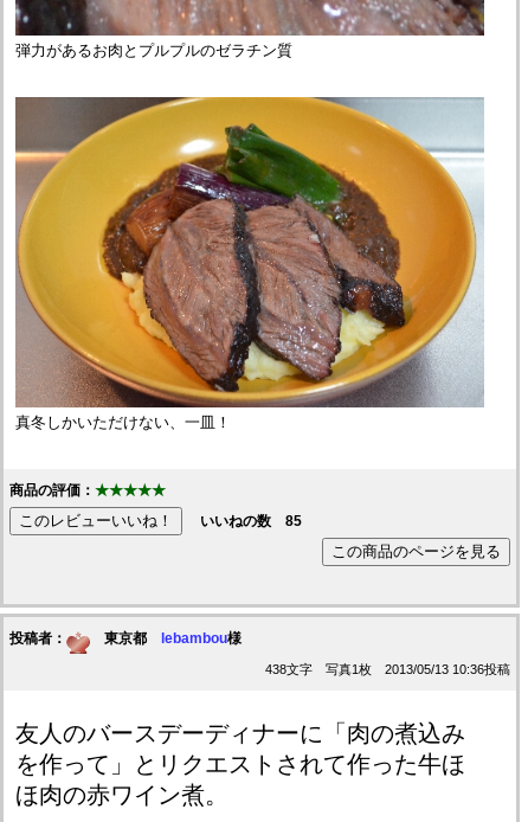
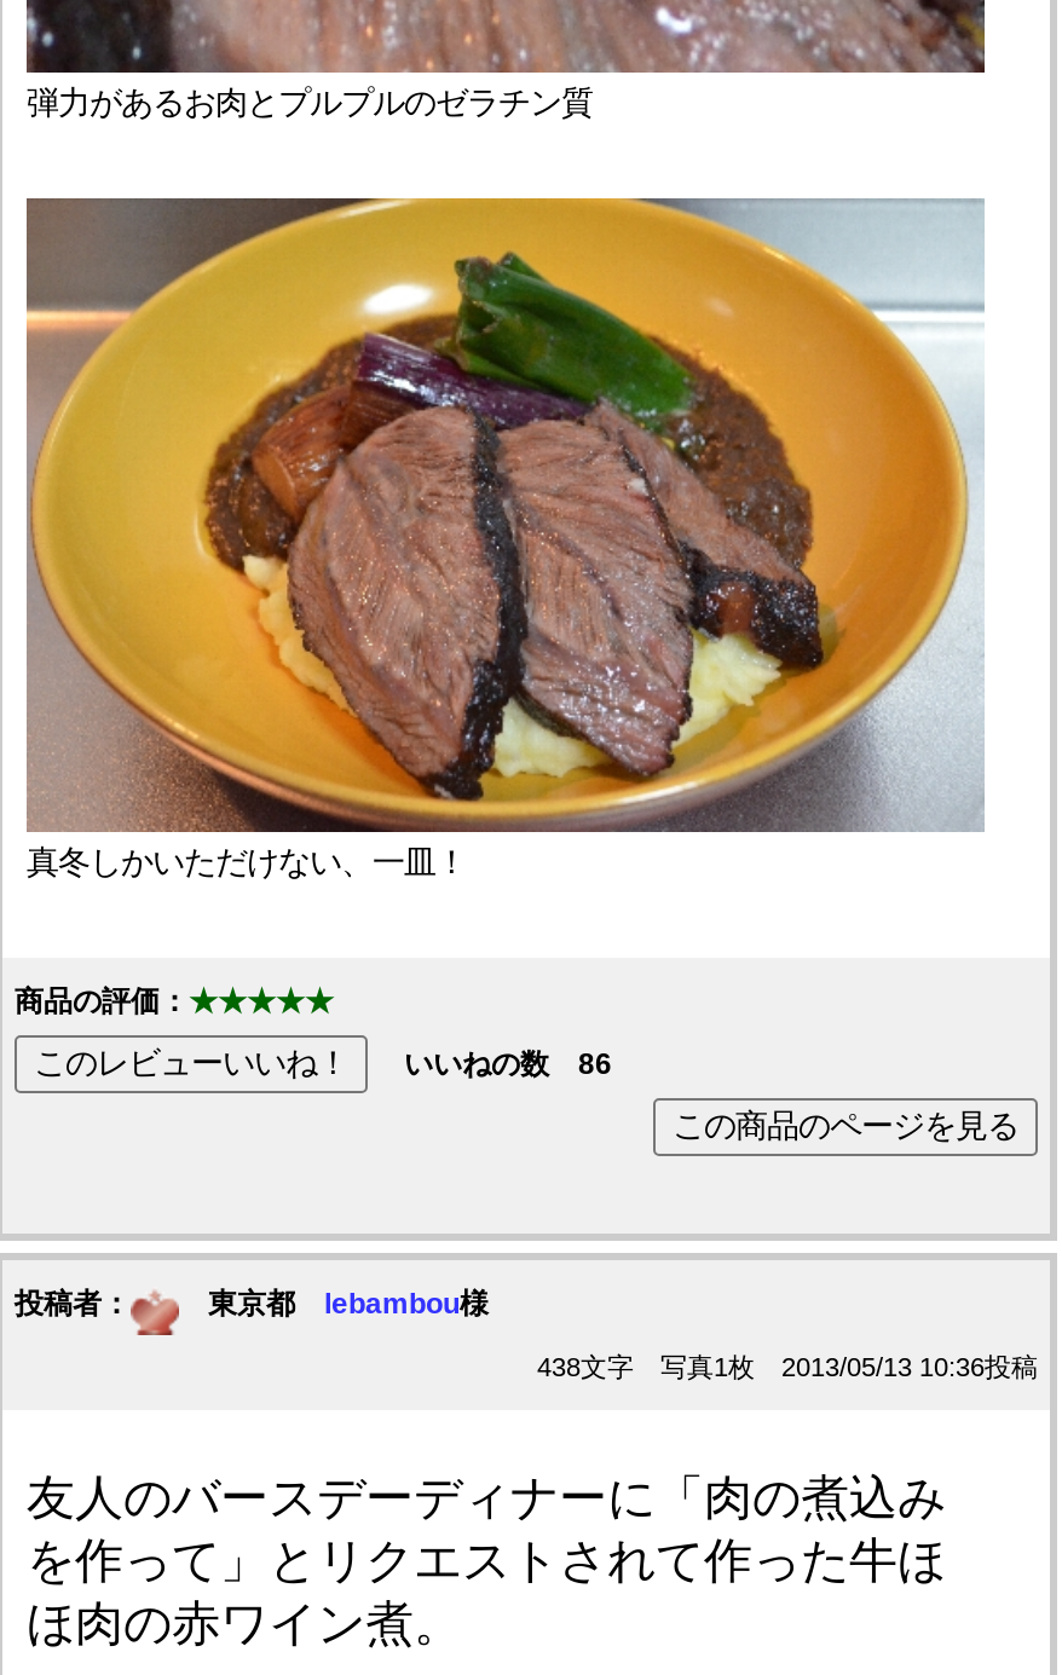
[186,513,302,529] いいねの数85 -> [375,1047,612,1081] いいねの数86

